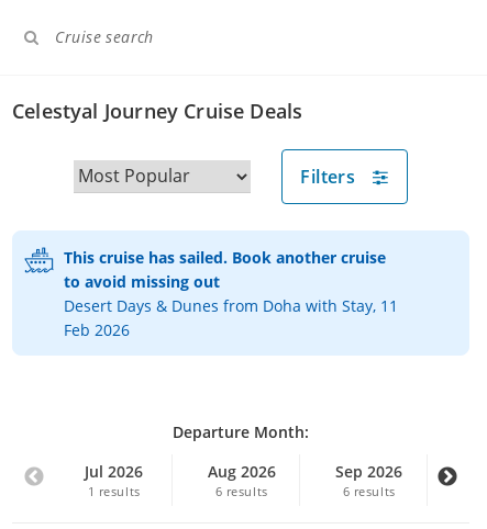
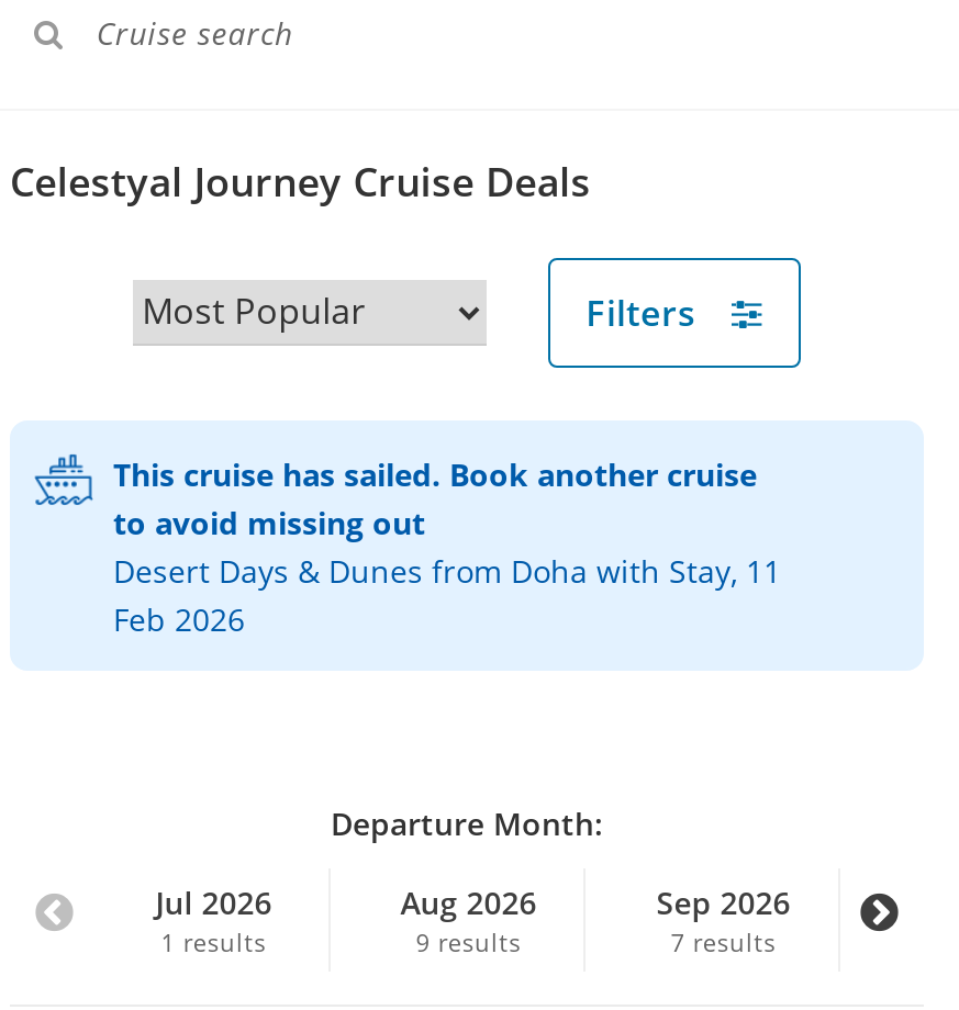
[215,482,268,499] 6 results -> [416,925,521,958] 9 results
[343,482,395,499] 6 results -> [671,925,776,958] 7 results

